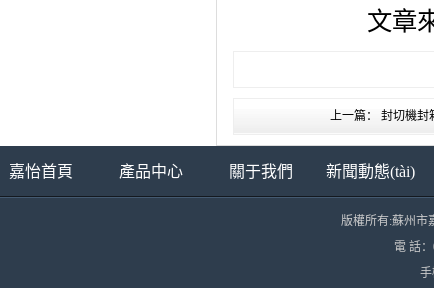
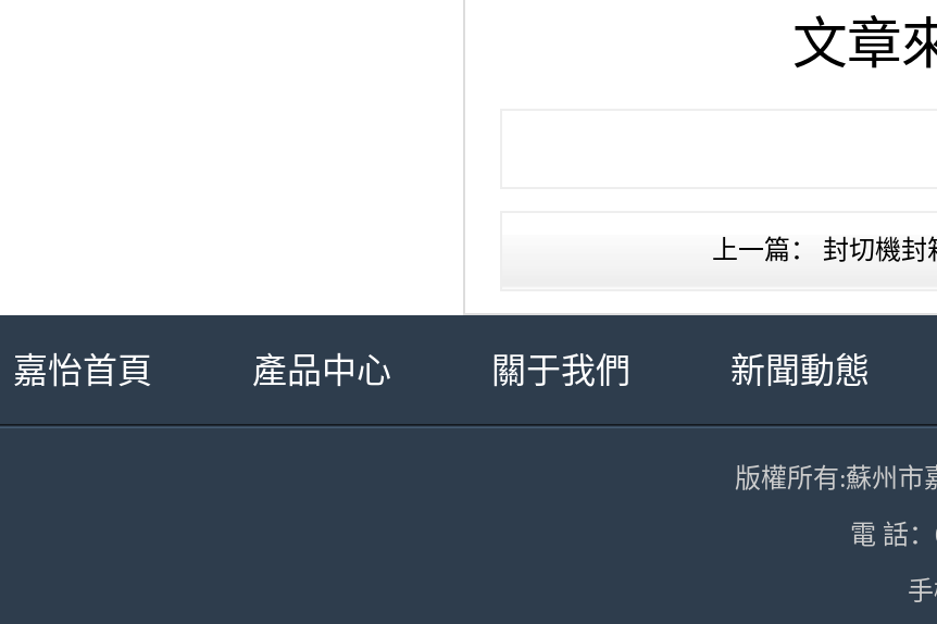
[326,163,415,180] 新聞動態(tài) -> [730,352,870,389] 新聞動態

